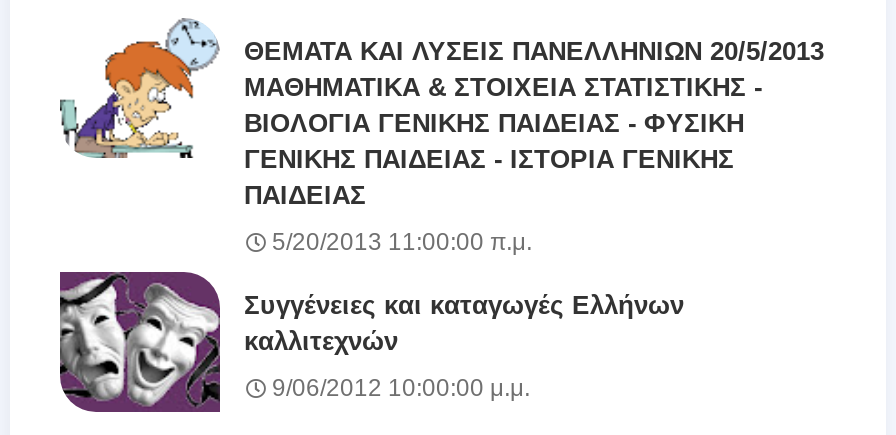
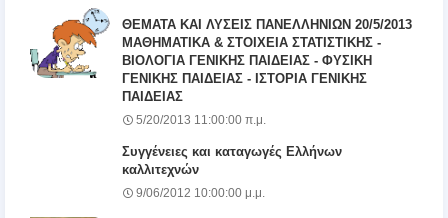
[58,270,222,414] [image] -> none

